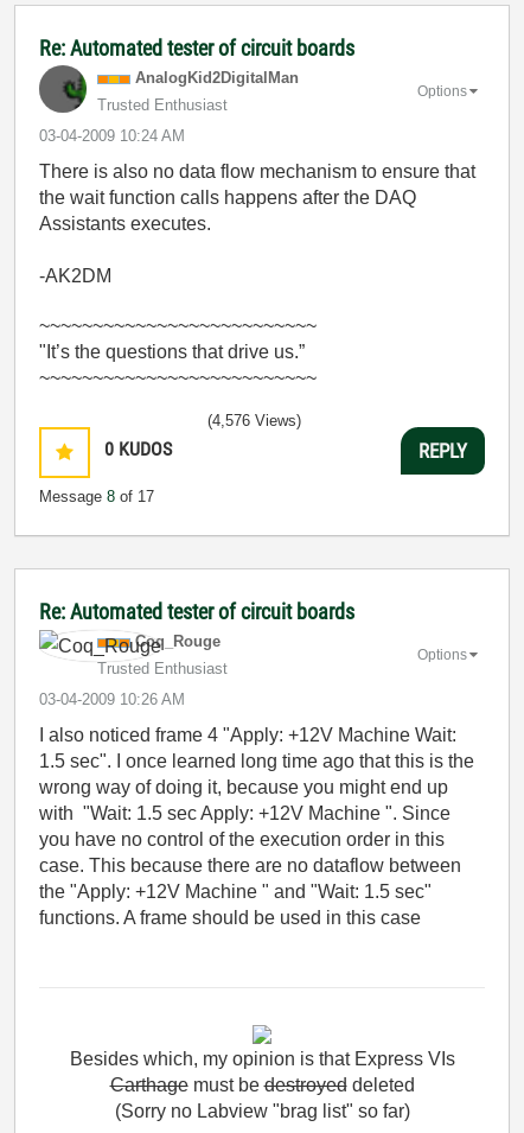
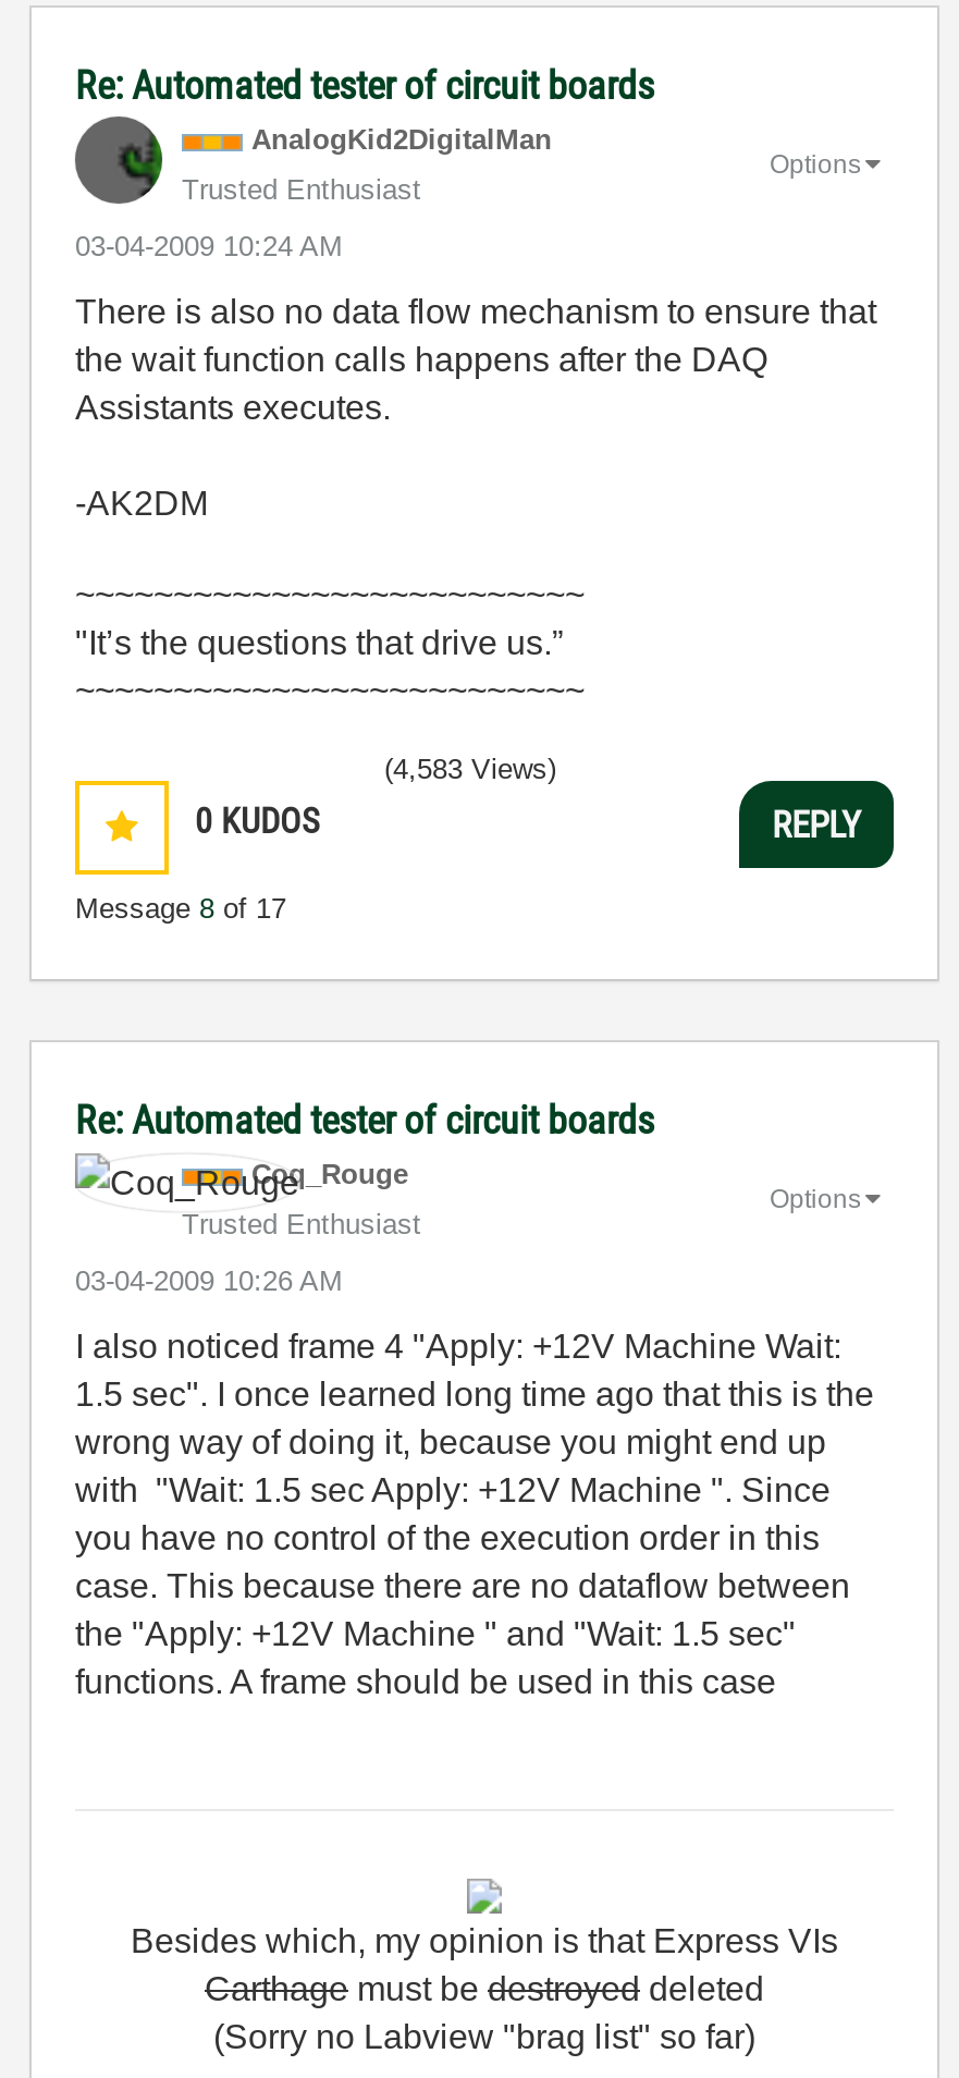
[207,412,301,429] (4,576 Views) -> [384,753,556,785] (4,583 Views)

